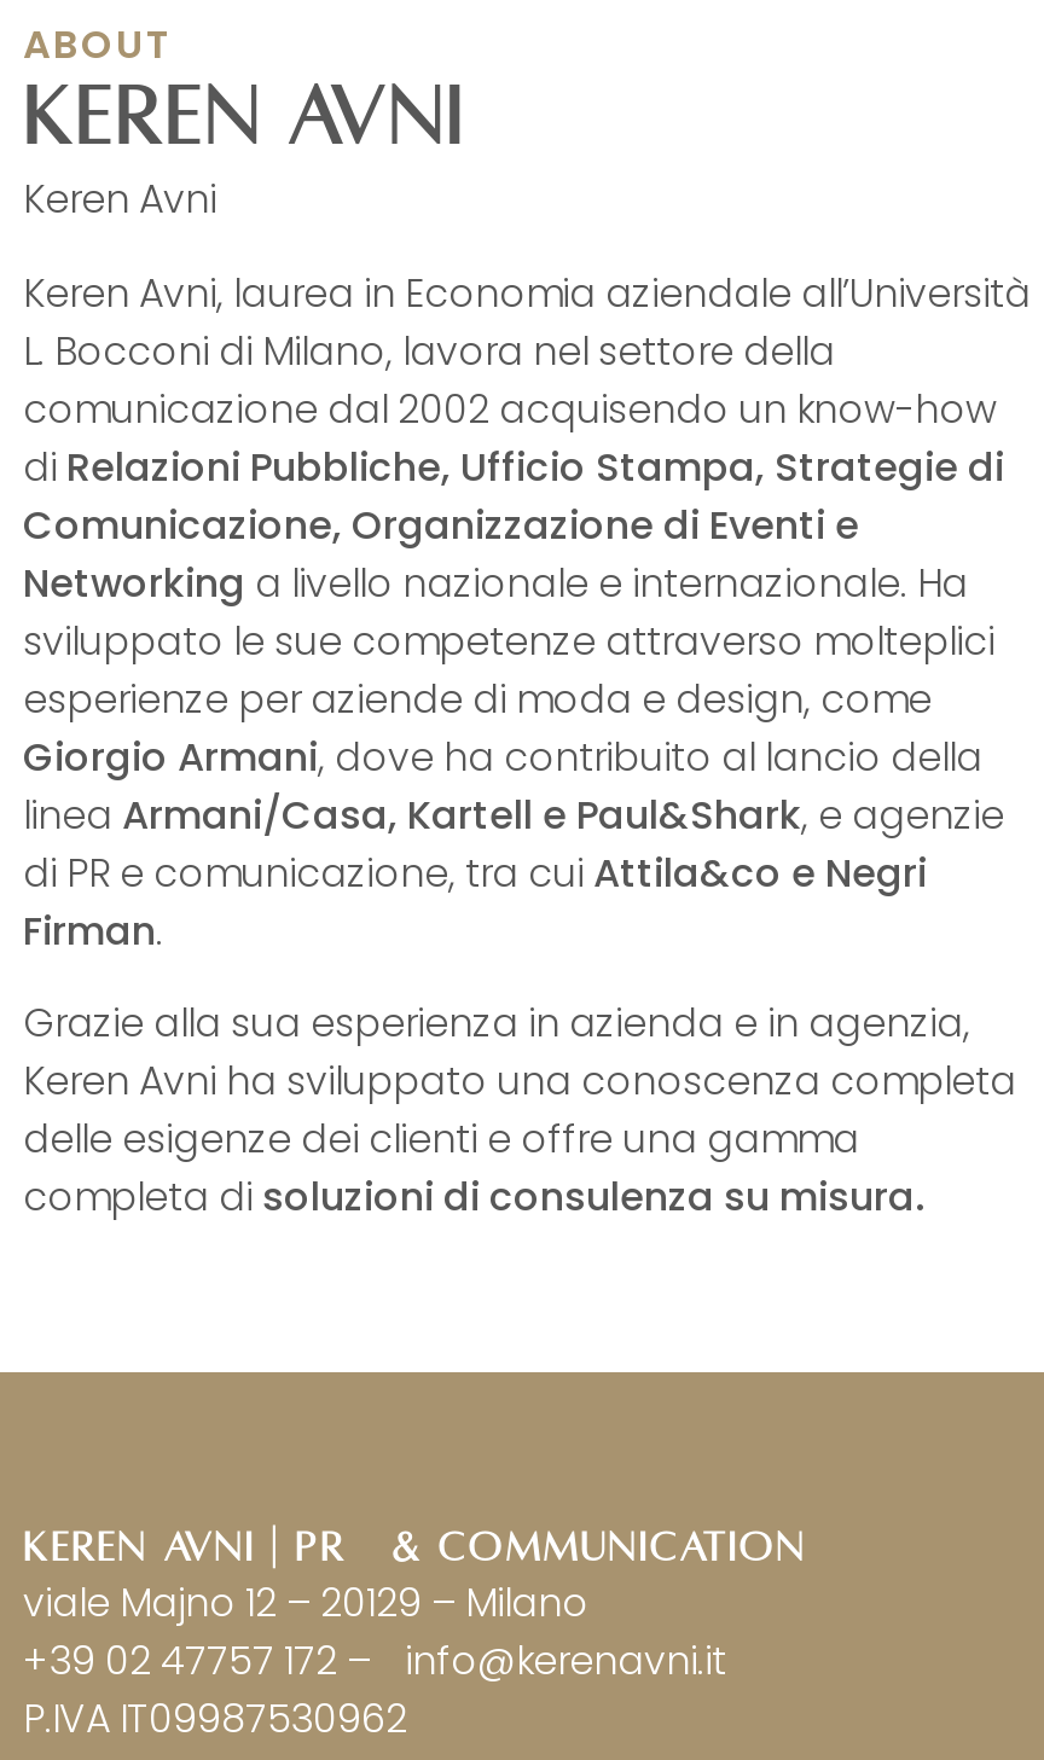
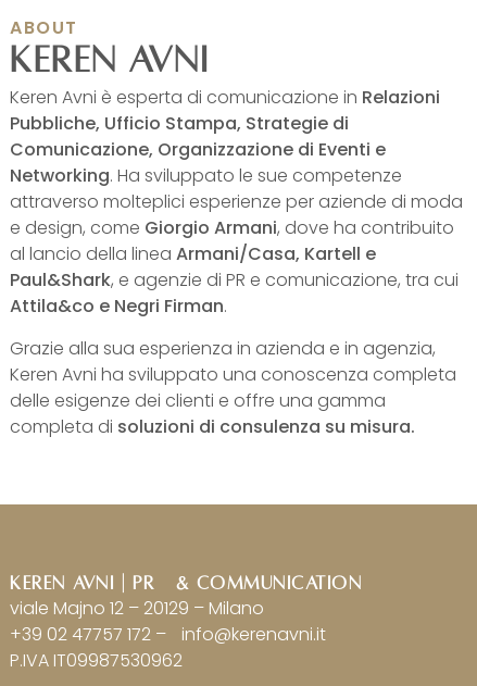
[23,173,1031,495] Keren Avni | Keren Avni, laurea in Economia aziendale all’Università | L. Bocconi di Milano, lavora nel settore della | comunicazione dal 2002 acquisendo un know-how | di Relazioni Pubbliche, Ufficio Stampa, Strategie di -> [10,85,440,136] Keren Avni è esperta di comunicazione in Relazioni | Pubbliche, Ufficio Stampa, Strategie di
[23,555,1004,959] Networking a livello nazionale e internazionale. Ha | sviluppato le sue competenze attraverso molteplici | esperienze per aziende di moda e design, come | Giorgio Armani, dove ha contribuito al lancio della | linea Armani/Casa, Kartell e Paul&Shark, e agenzie | di PR e comunicazione, tra cui Attila&co e Negri | Firman. -> [10,164,463,319] Networking. Ha sviluppato le sue competenze | attraverso molteplici esperienze per aziende di moda | e design, come Giorgio Armani, dove ha contribuito | al lancio della linea Armani/Casa, Kartell e | Paul&Shark, e agenzie di PR e comunicazione, tra cui | Attila&co e Negri Firman.

